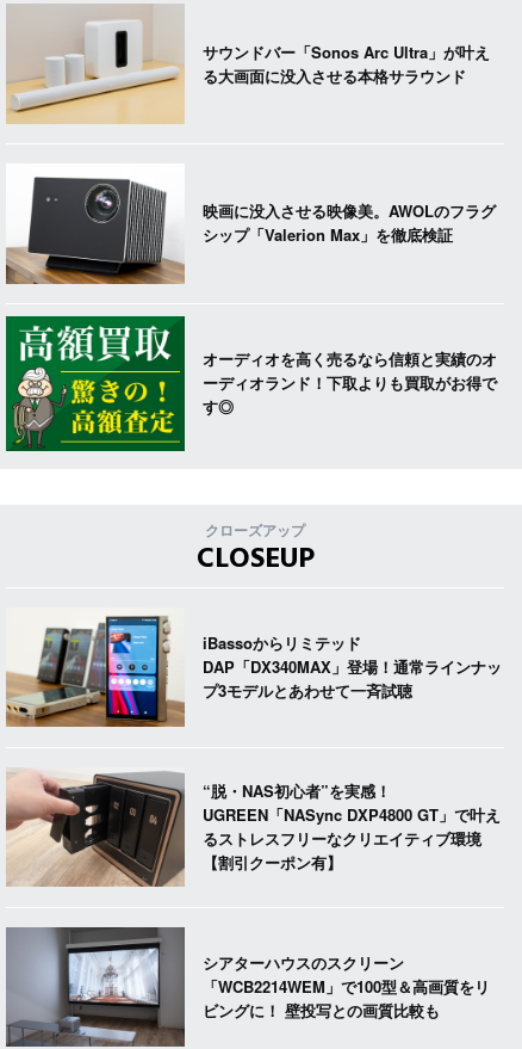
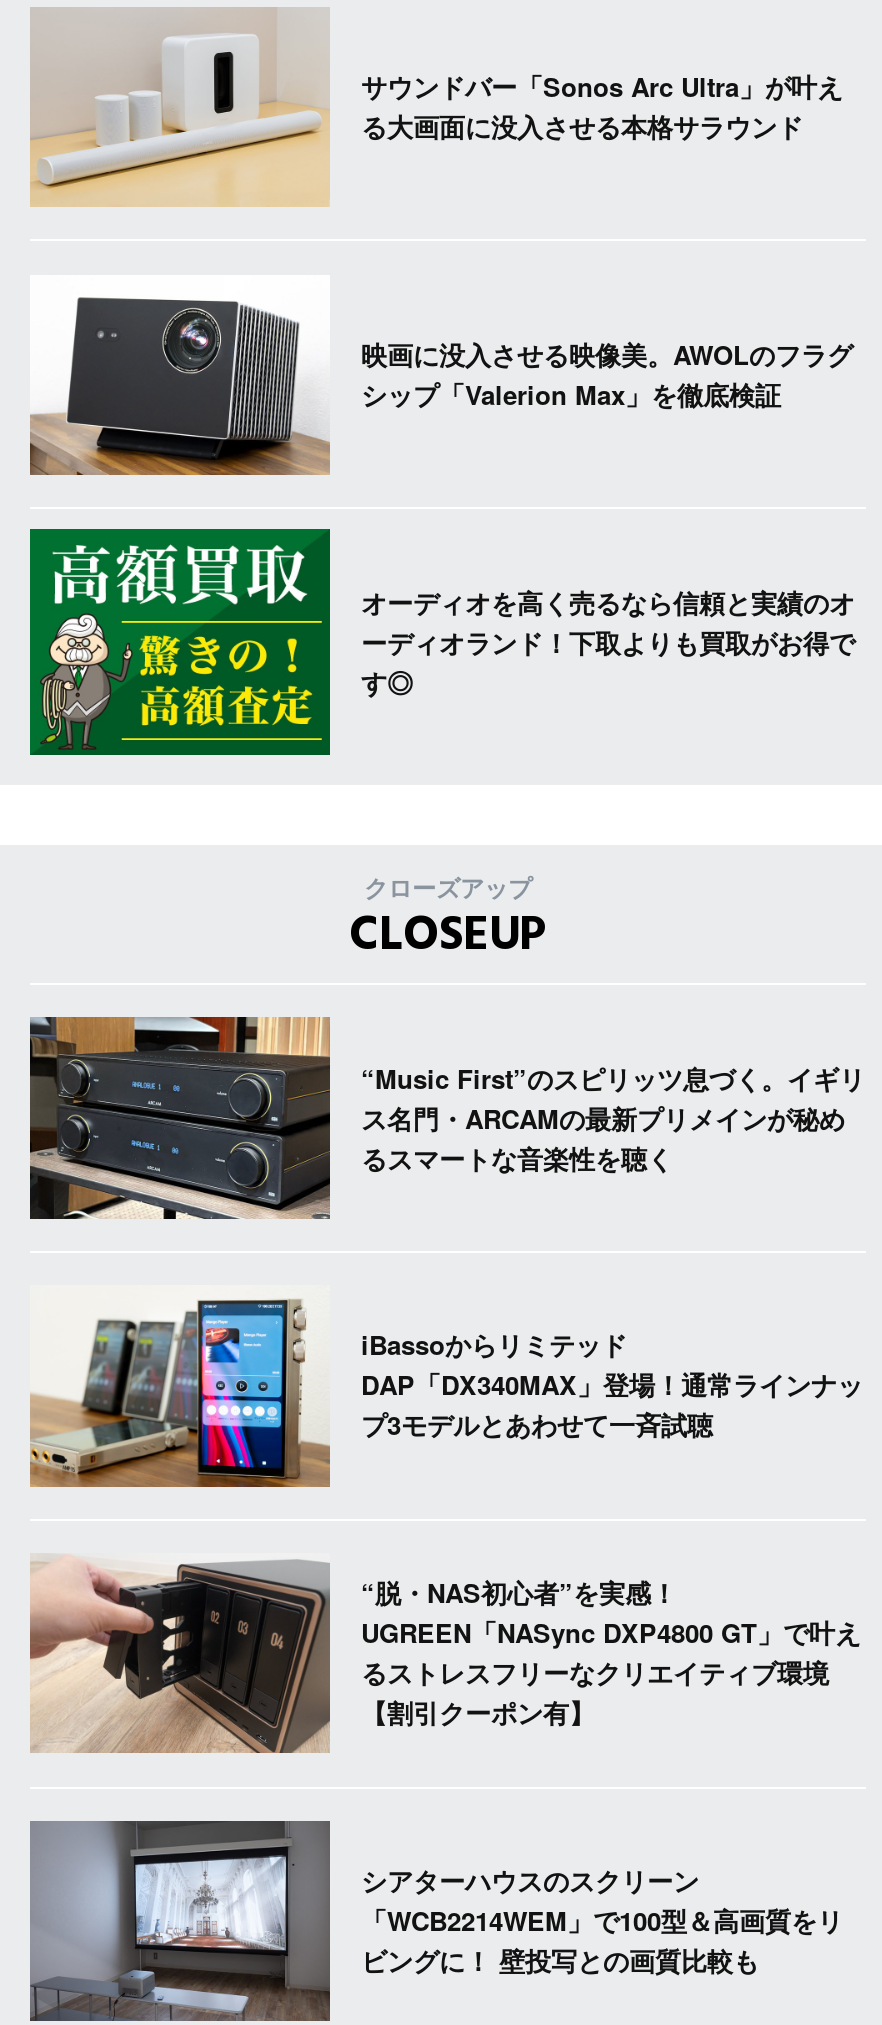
none -> [28,1014,865,1220] [image] | “Music First”のスピリッツ息づく。イギリ | ス名門・ARCAMの最新プリメインが秘め | るスマートな音楽性を聴く

